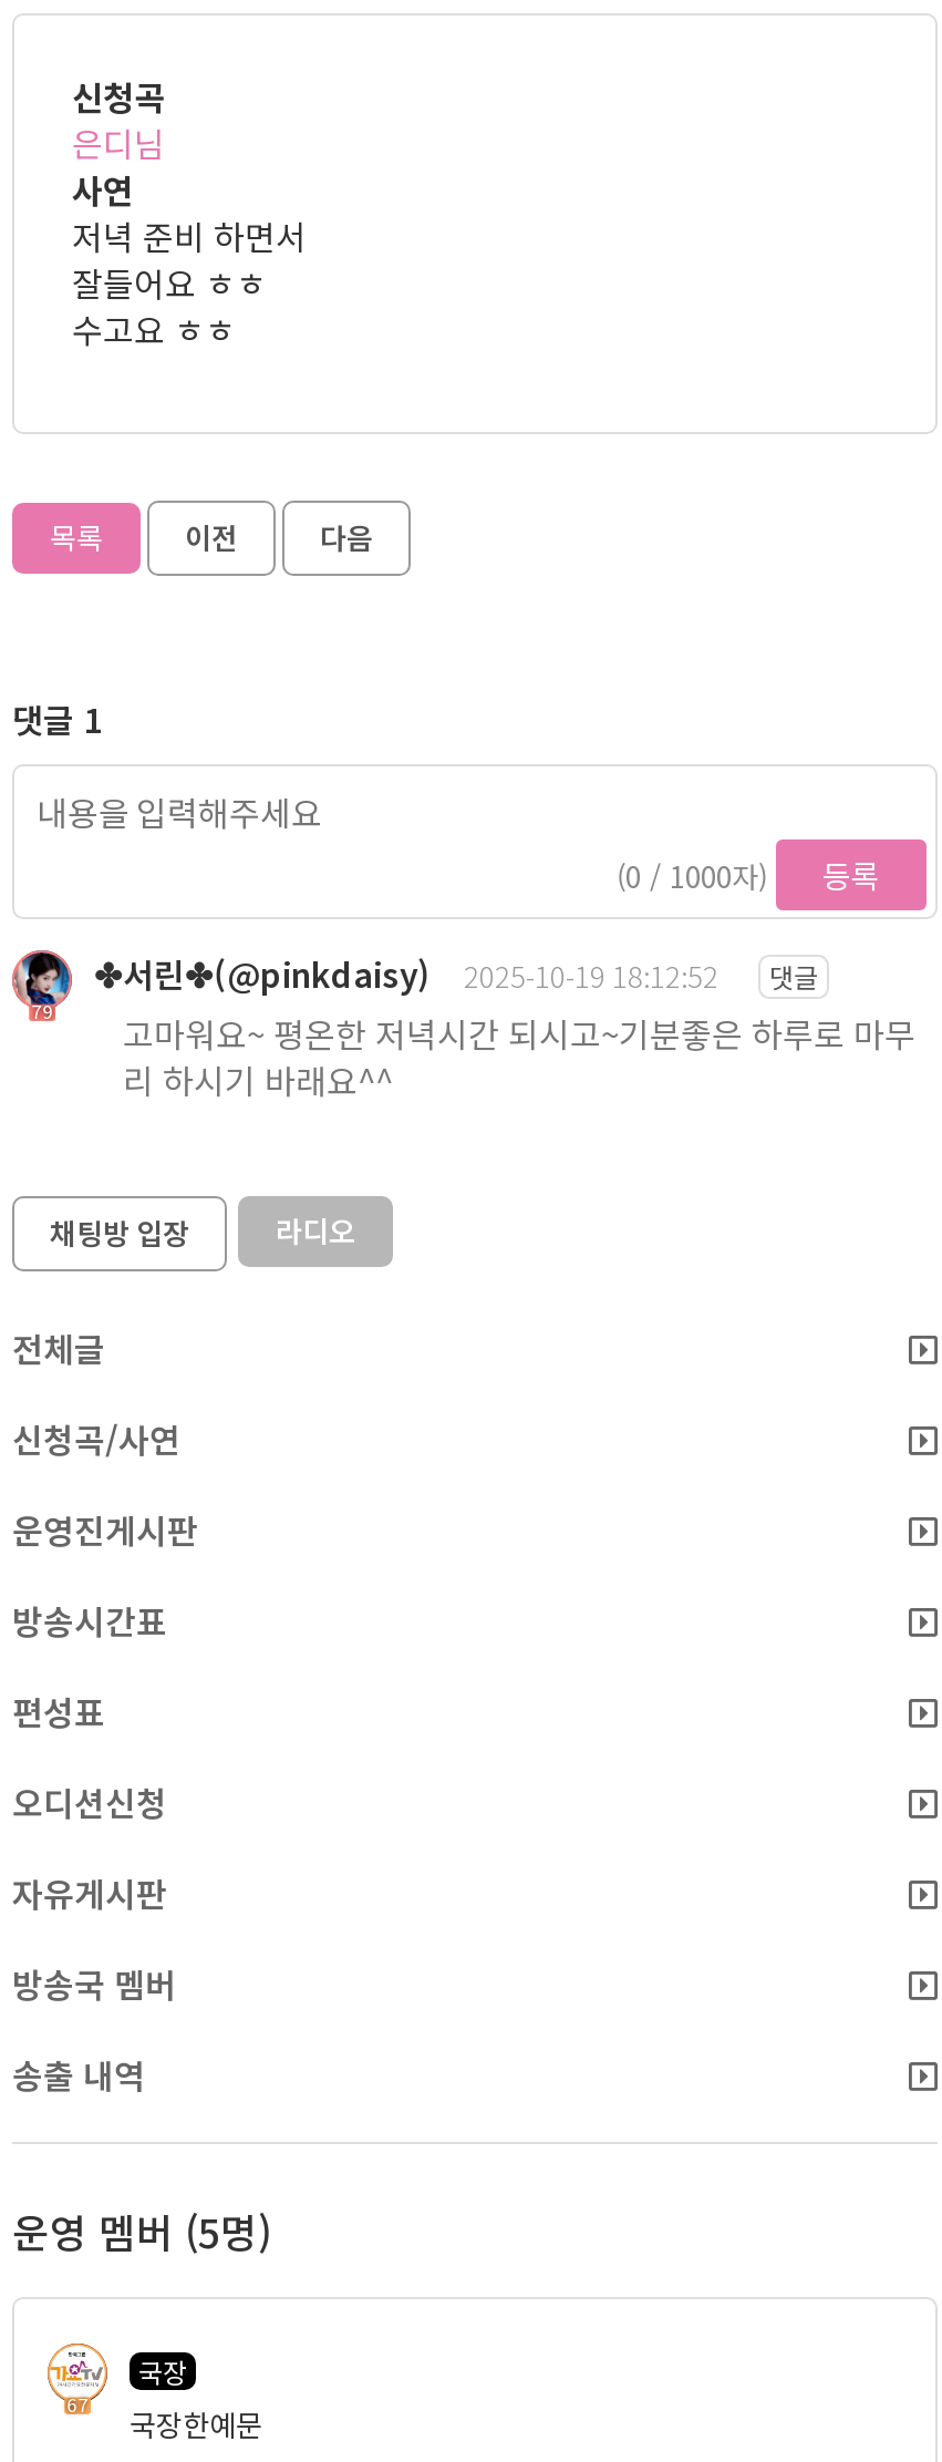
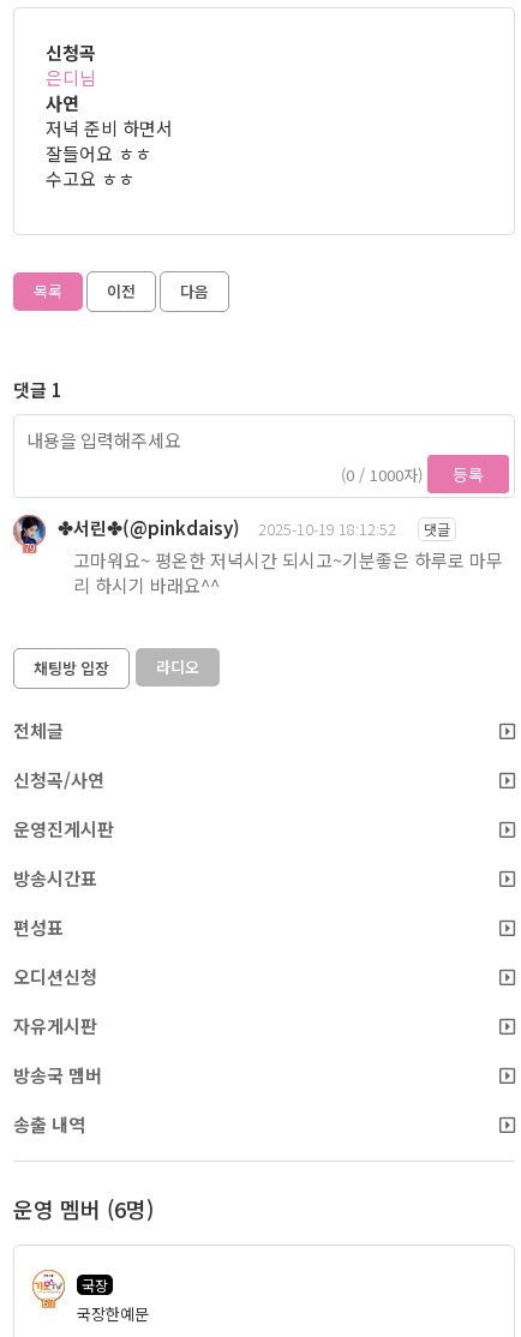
[12,2201,271,2258] 운영 멤버 (5명) -> [13,1192,154,1224] 운영 멤버 (6명)

